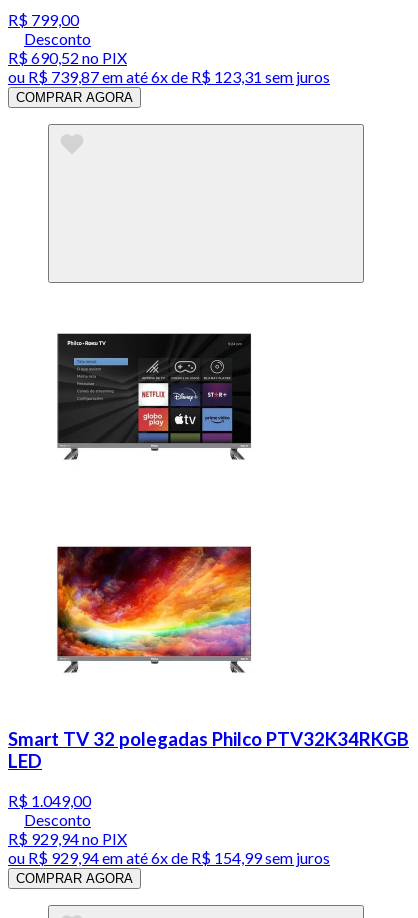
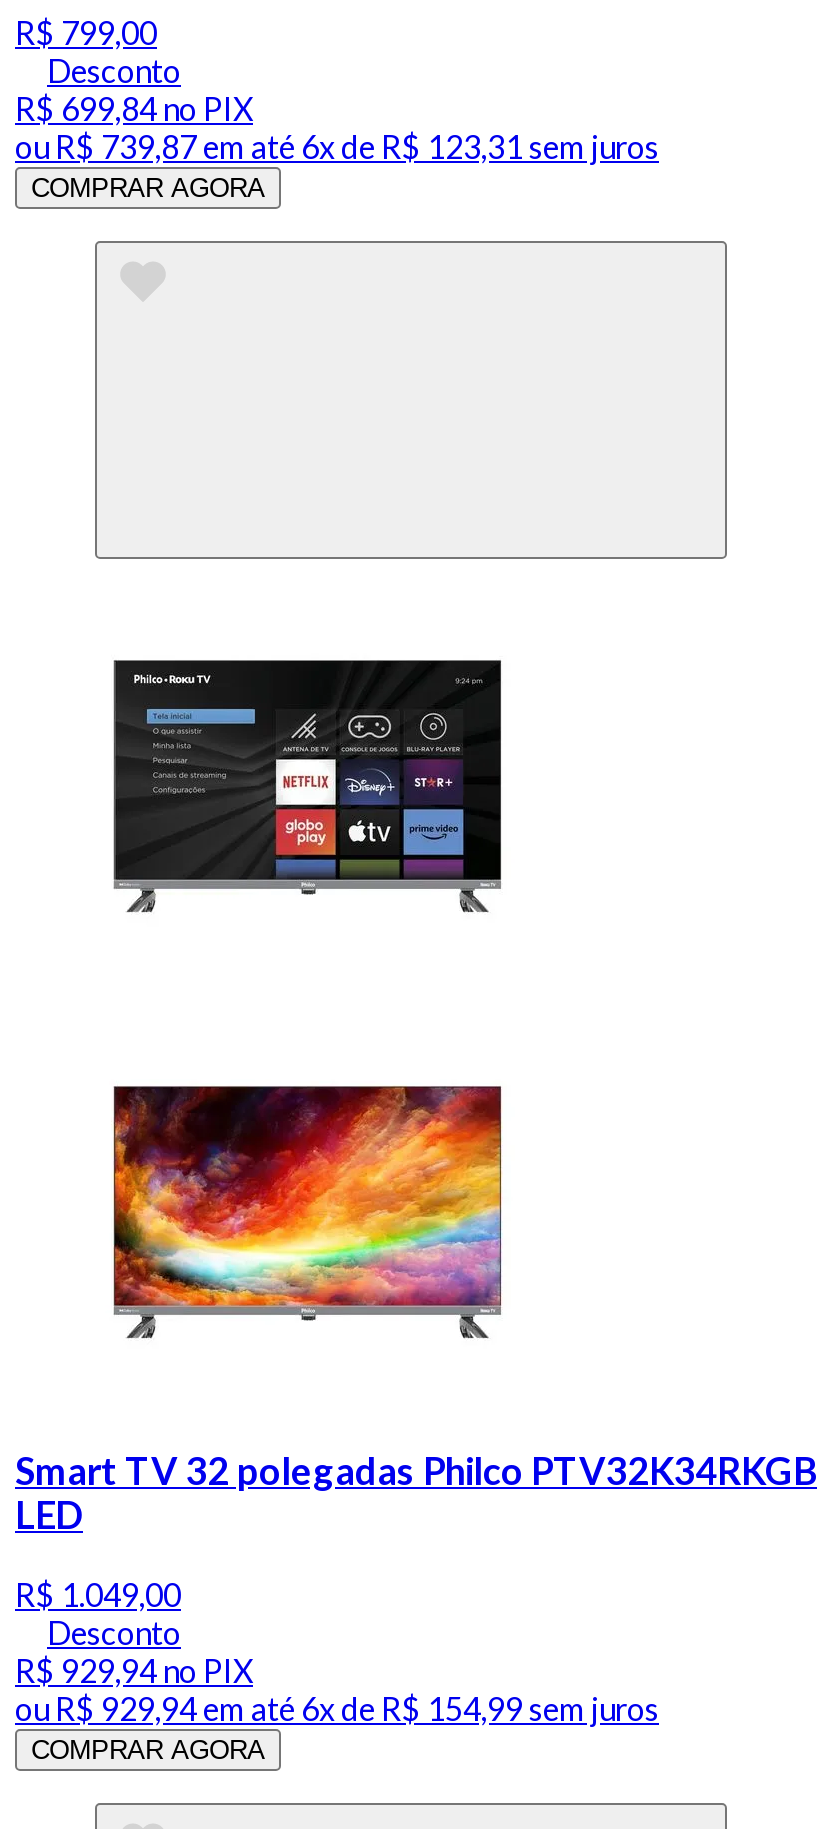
[8,48,127,67] R$ 690,52 no PIX -> [15,89,253,127] R$ 699,84 no PIX

